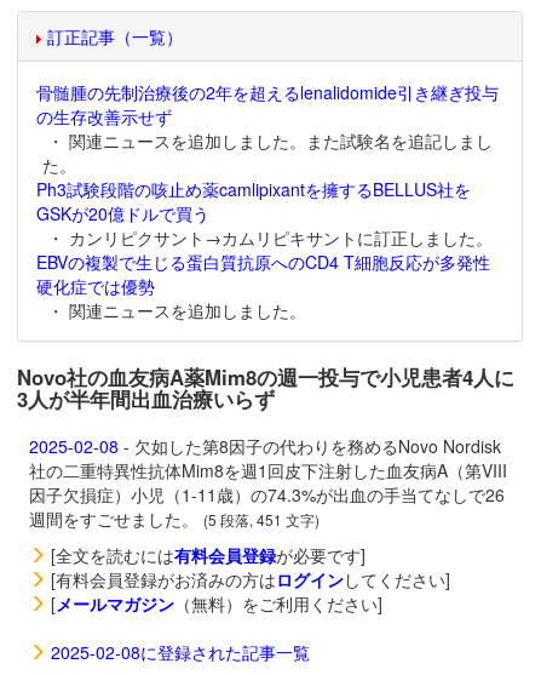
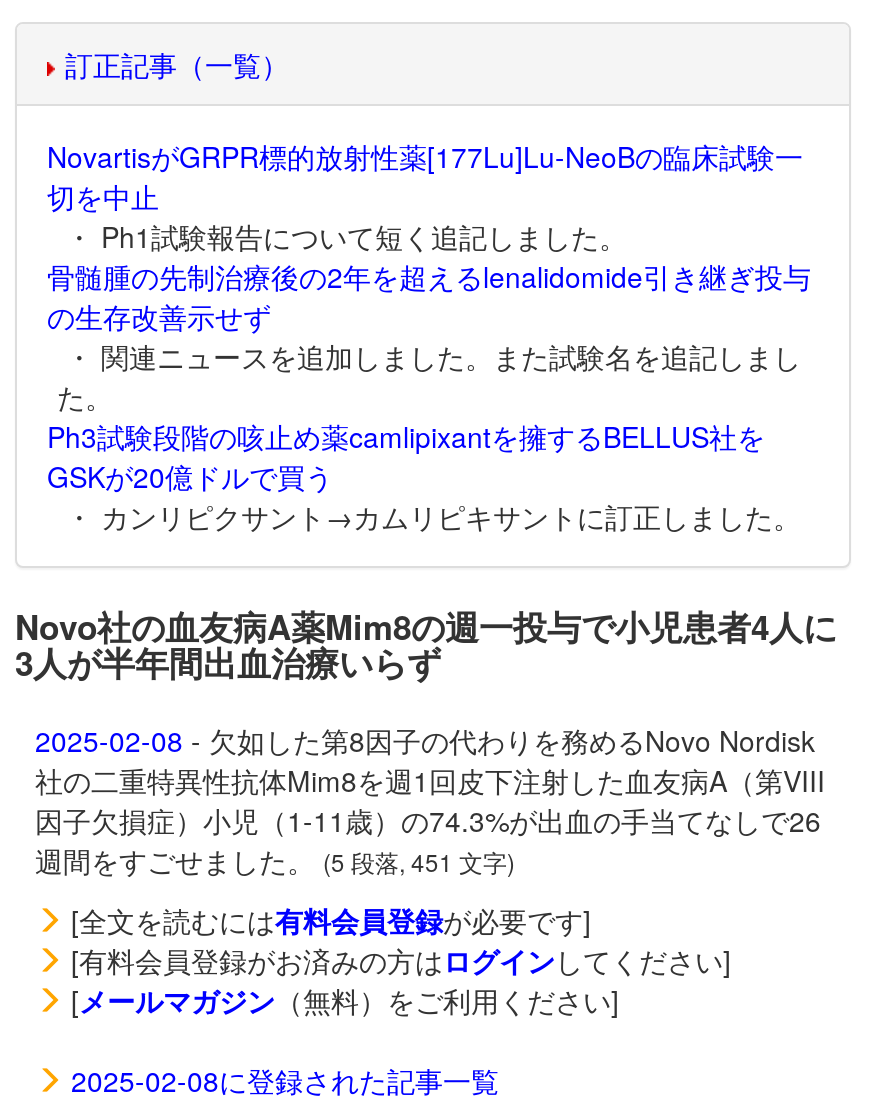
none -> [47,136,803,256] NovartisがGRPR標的放射性薬[177Lu]Lu-NeoBの臨床試験一 | 切を中止 | ・ Ph1試験報告について短く追記しました。
moved [36,80,499,225] -> [47,256,811,496]: 骨髄腫の先制治療後の2年を超えるlenalidomide引き継ぎ投与 | の生存改善示せず | ・ 関連ニュースを追加しました。また試験名を追記しまし | た。 | Ph3試験段階の咳止め薬camlipixantを擁するBELLUS社を | GSKが20億ドルで買う
[36,250,490,322] EBVの複製で生じる蛋白質抗原へのCD4 T細胞反応が多発性 | 硬化症では優勢 | ・ 関連ニュースを追加しました。 -> none

